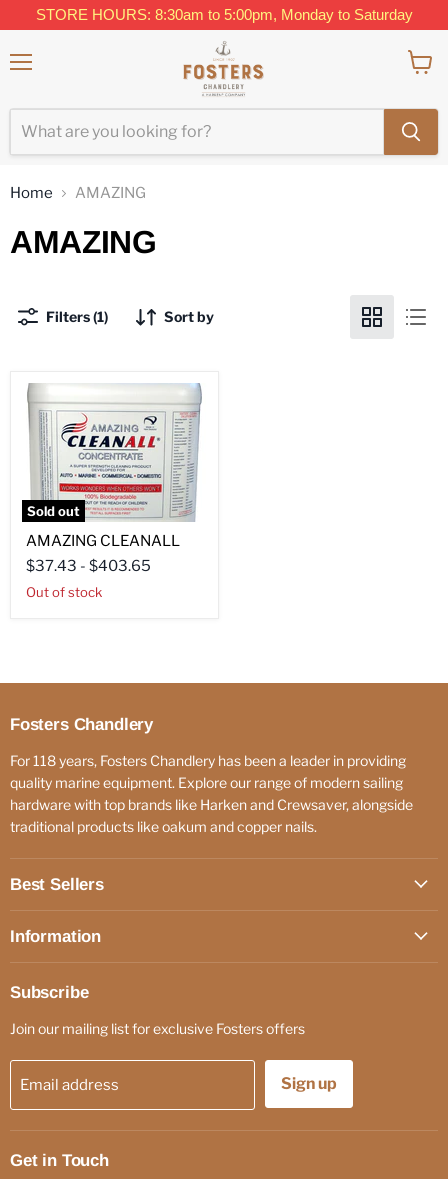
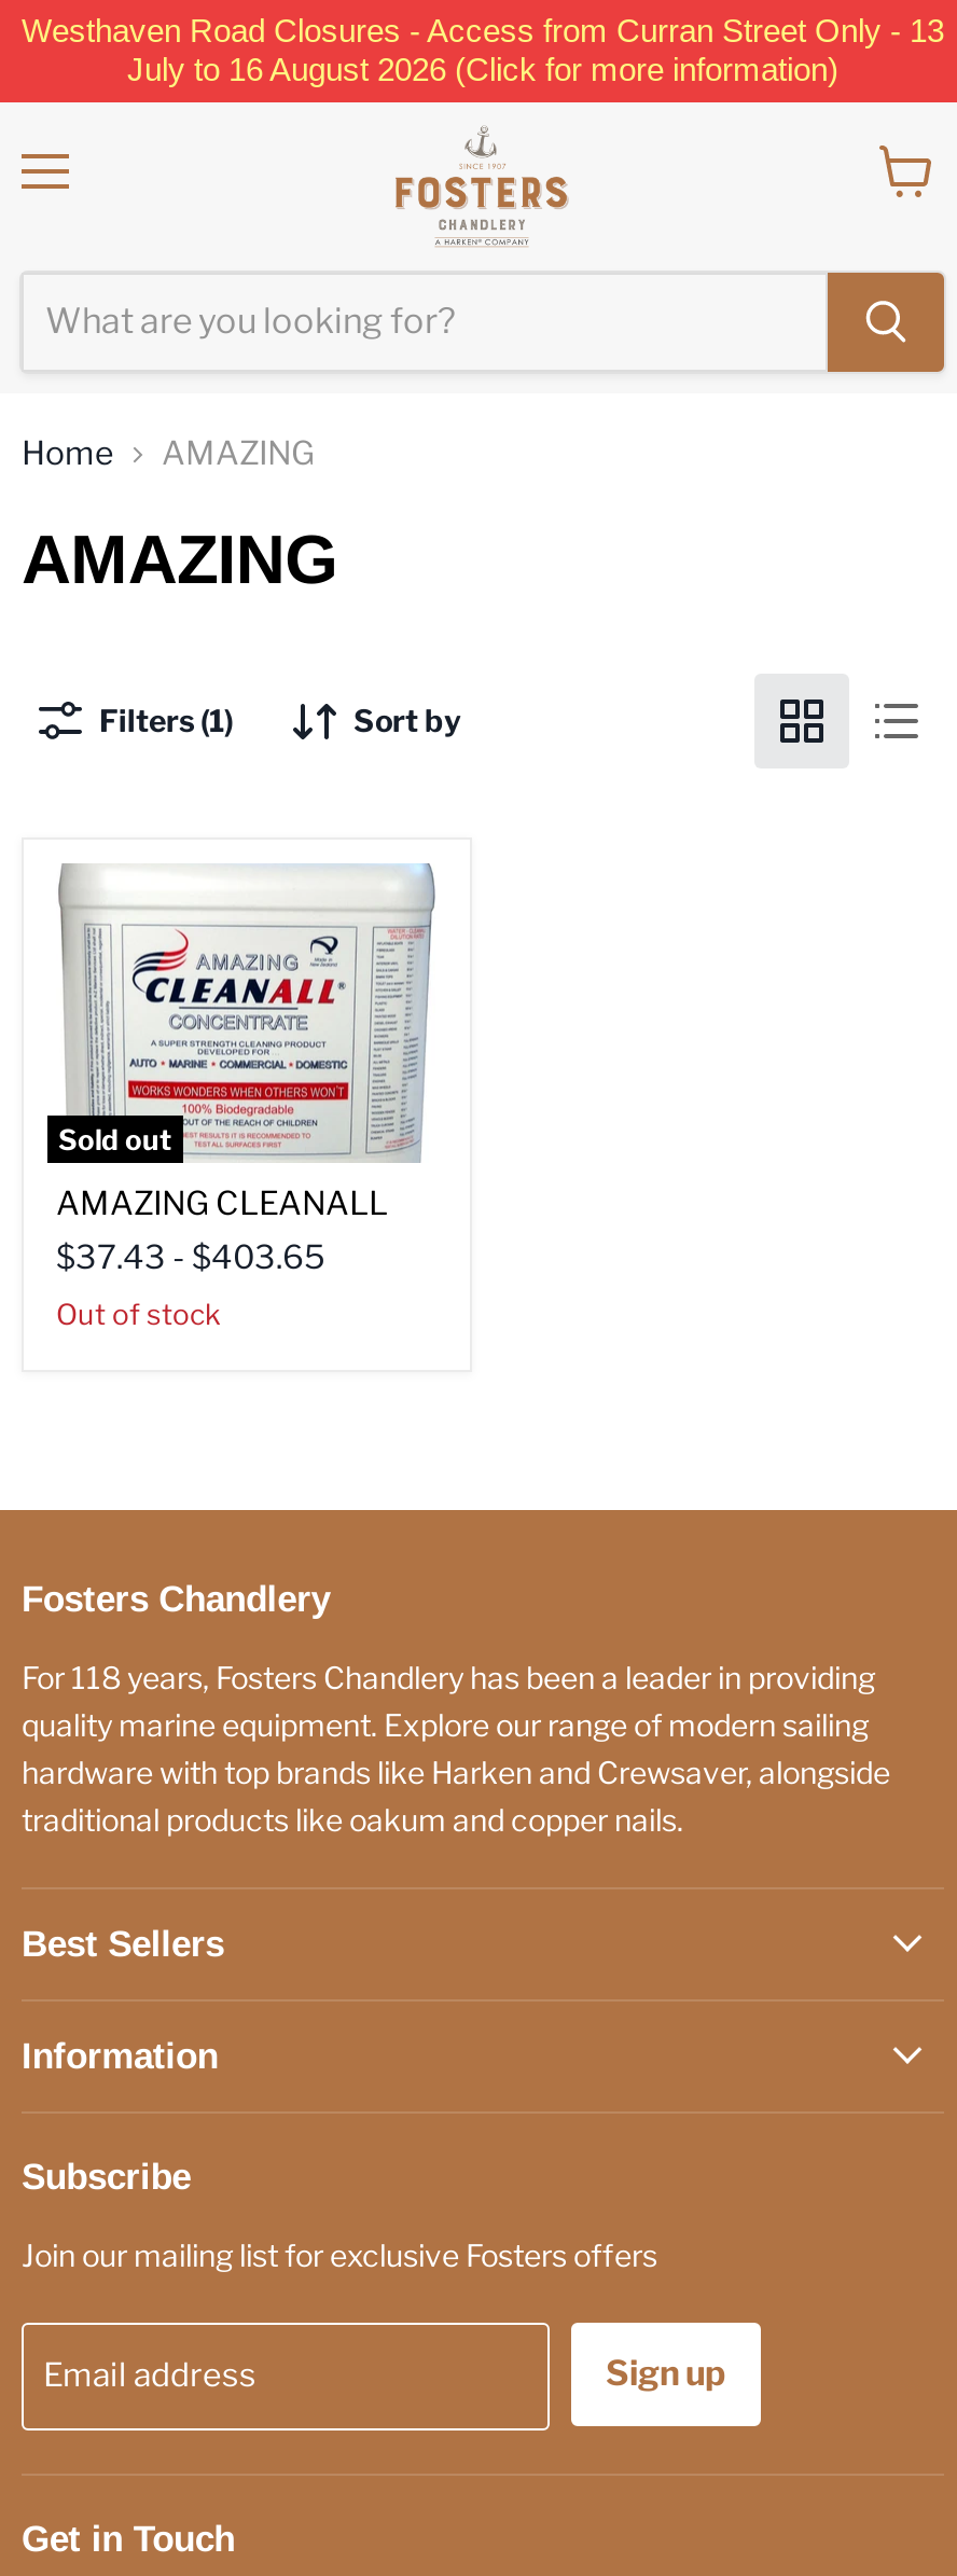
[35,6,412,23] STORE HOURS: 8:30am to 5:00pm, Monday to Saturday -> [22,12,944,87] Westhaven Road Closures - Access from Curran Street Only - 13 | July to 16 August 2026 (Click for more information)

